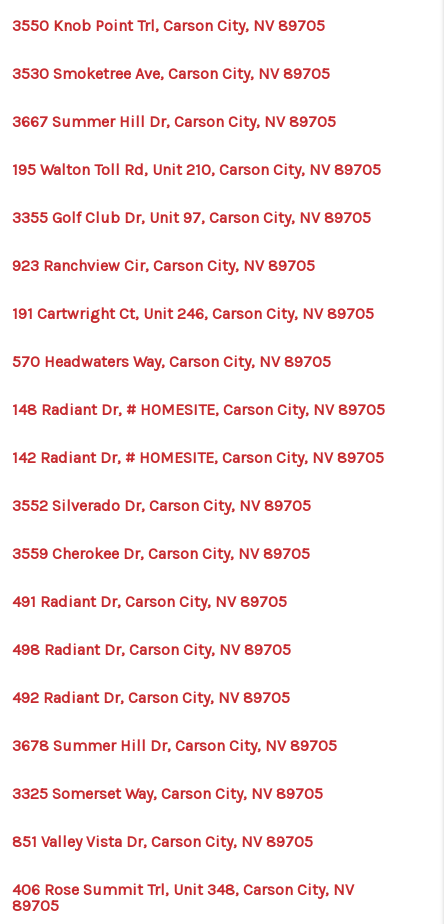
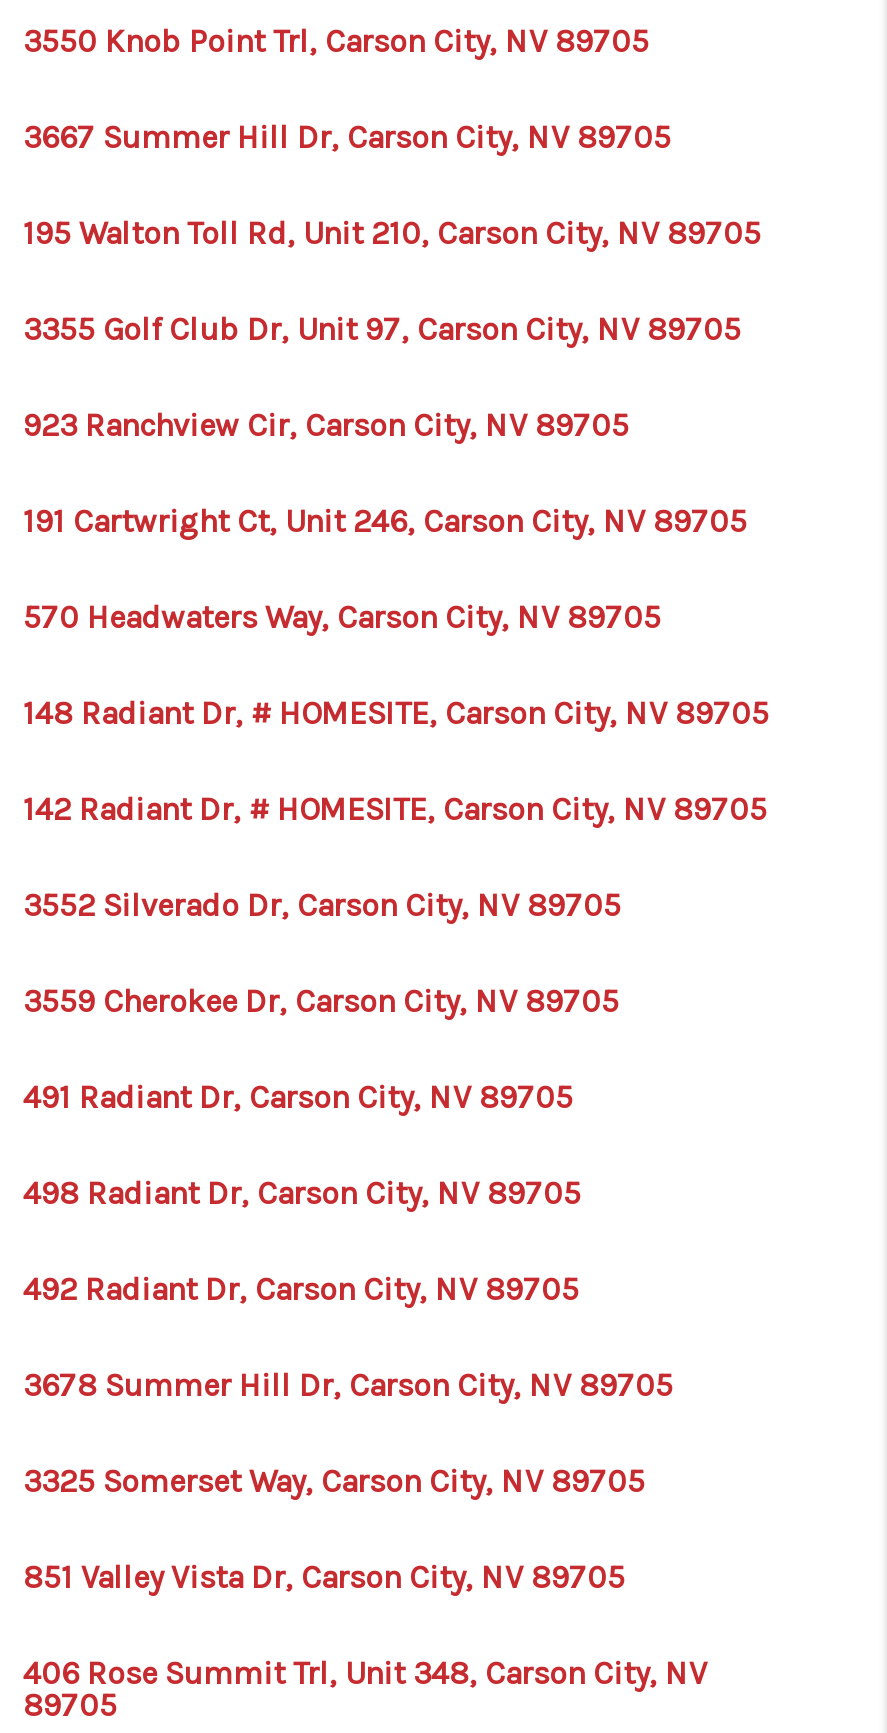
[12,64,330,83] 3530 Smoketree Ave, Carson City, NV 89705 -> none

